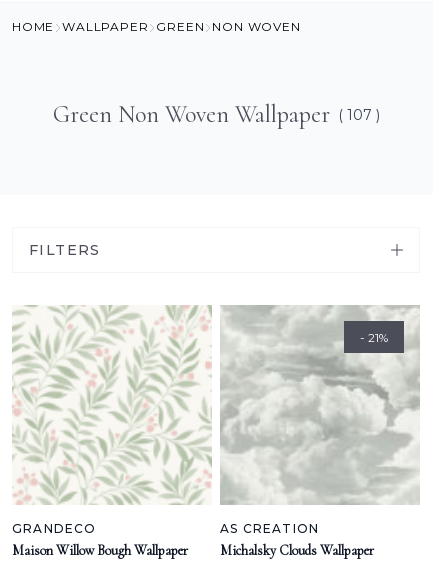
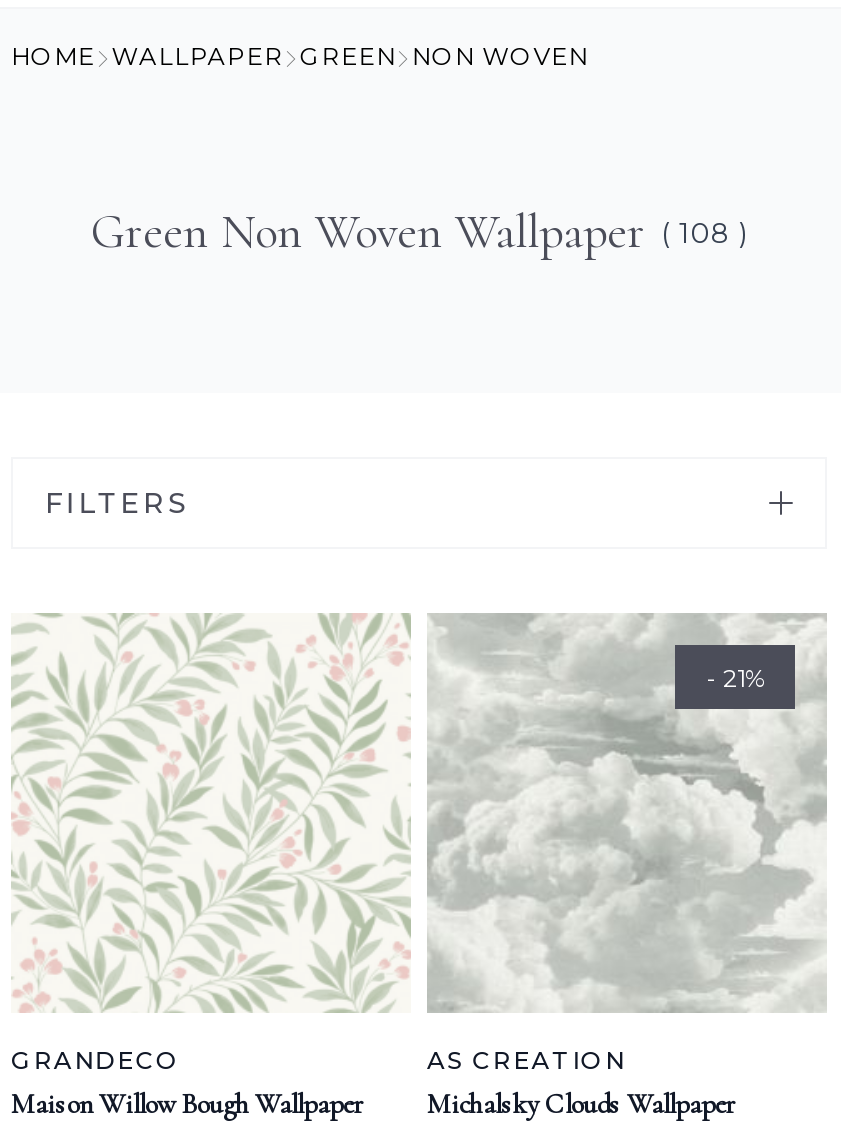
[52,100,379,129] Green Non Woven Wallpaper ( 107 ) -> [91,203,747,261] Green Non Woven Wallpaper ( 108 )

